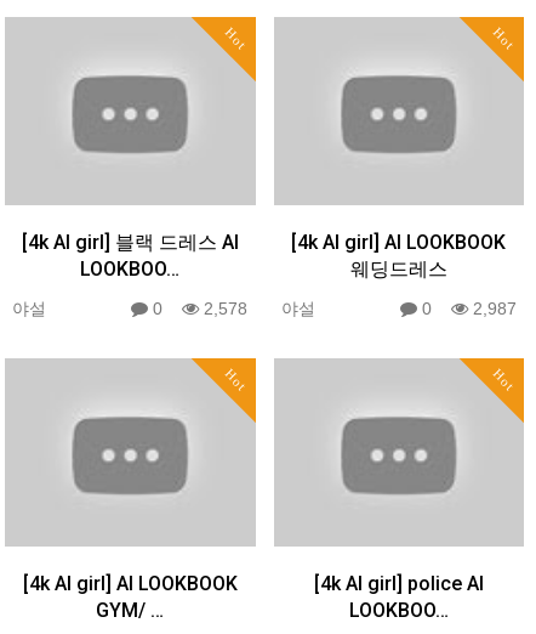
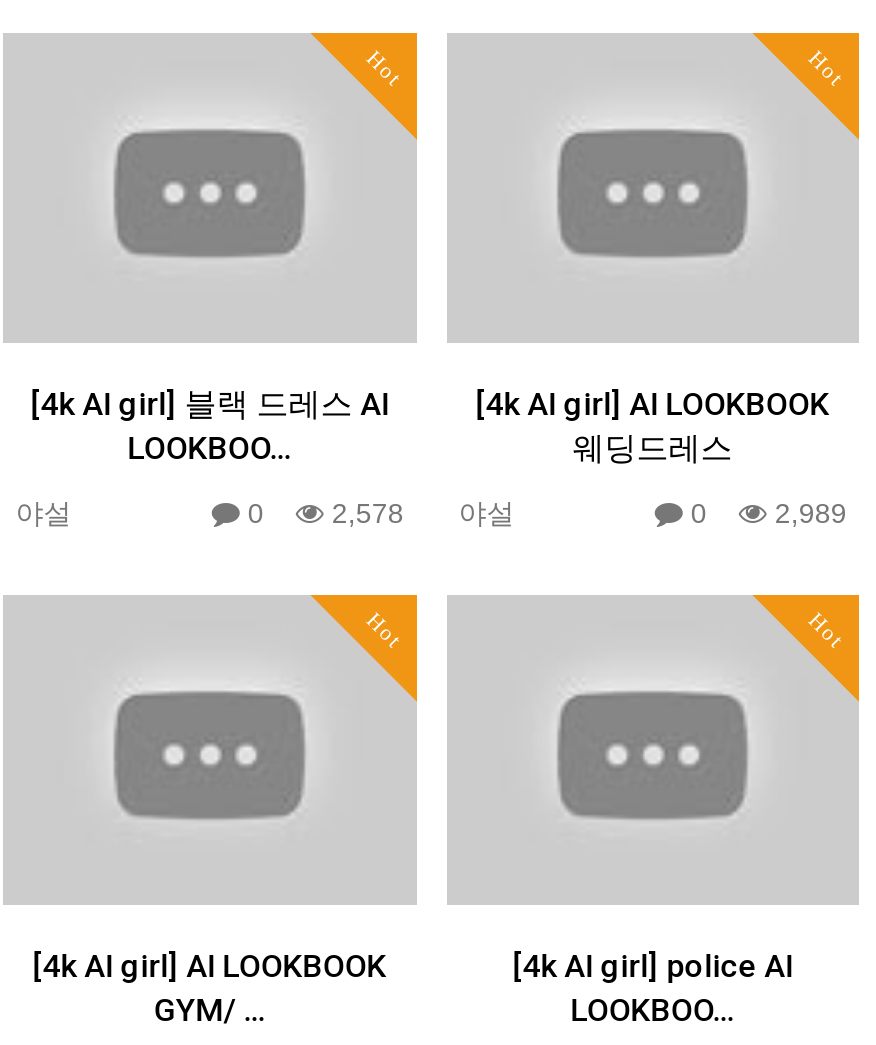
[417,299,516,318] 0 2,987 -> [683,497,847,529] 0 2,989

